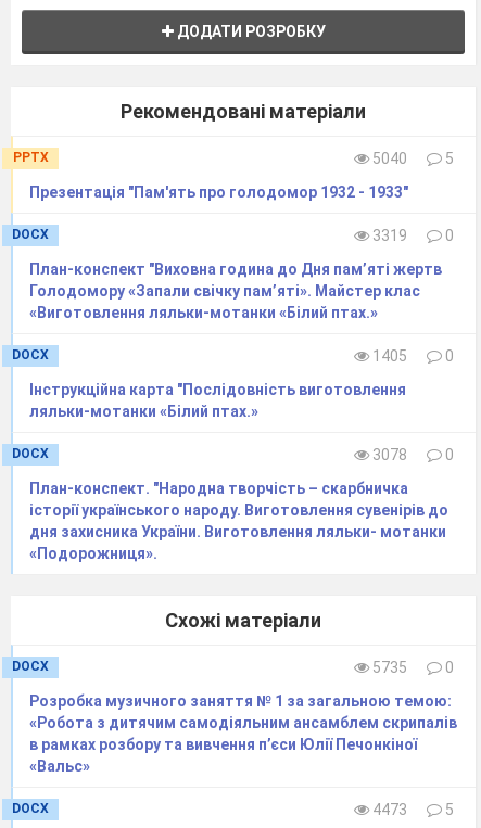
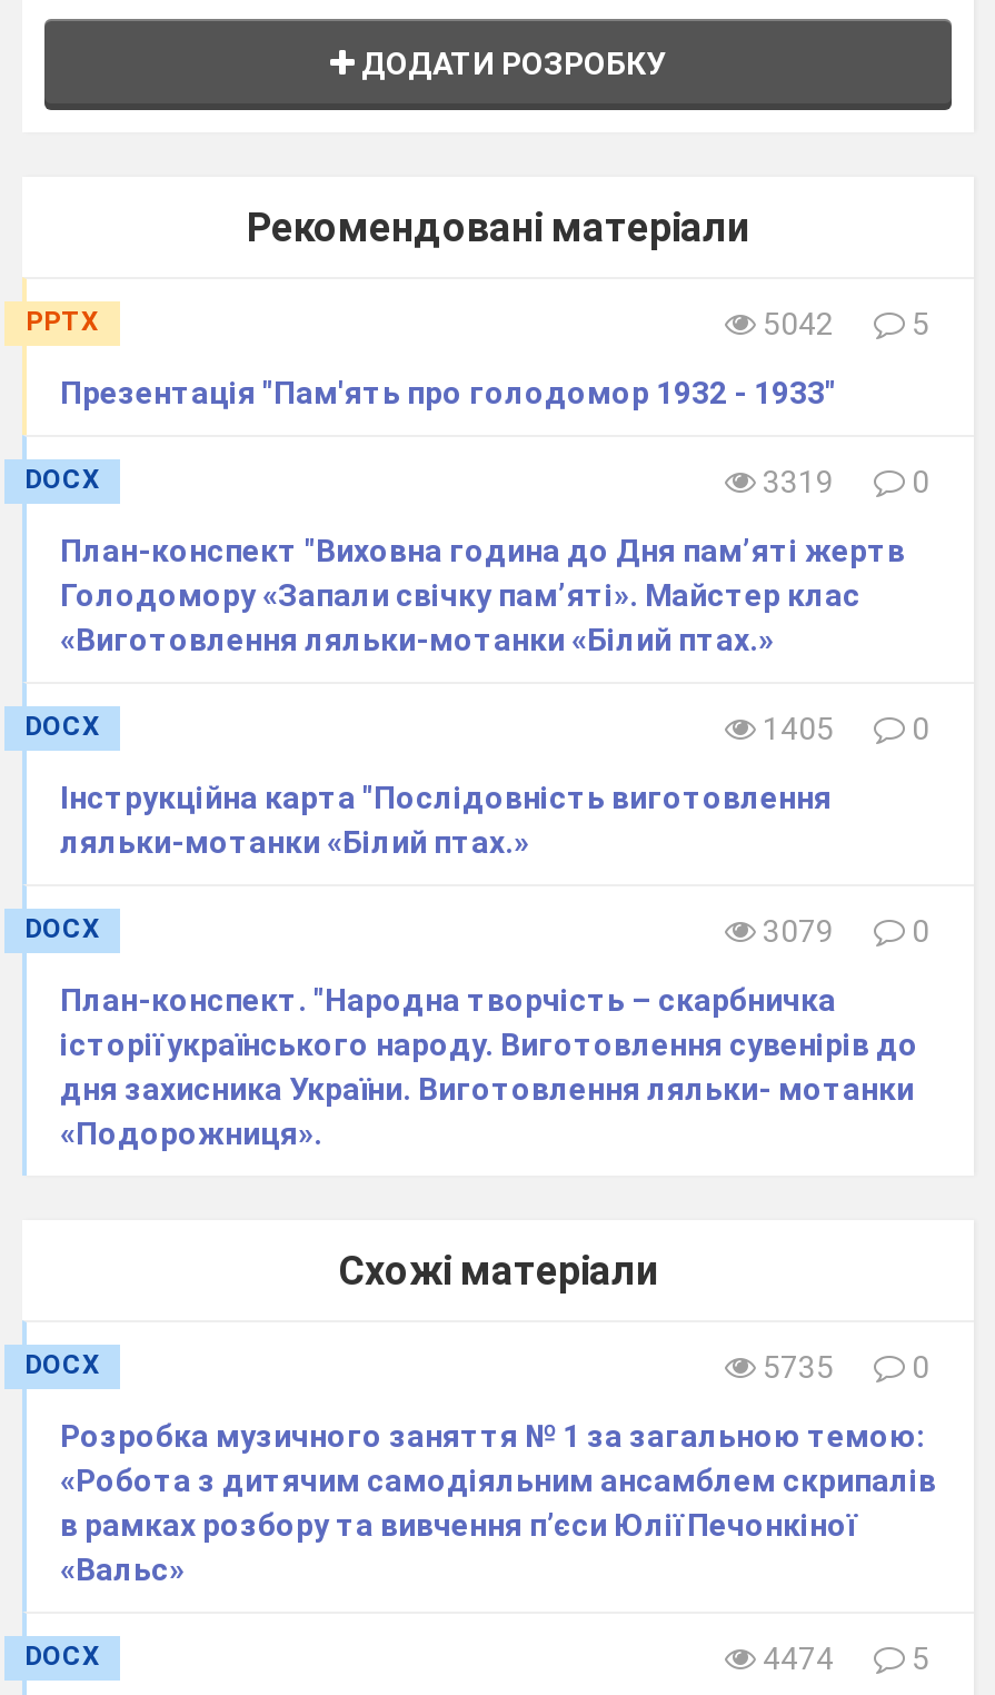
[369,150,454,167] 5040 5 -> [756,305,929,340] 5042 5
[369,446,454,463] 3078 0 -> [756,912,929,948] 3079 0
[369,801,454,818] 4473 5 -> [756,1639,929,1675] 4474 5

